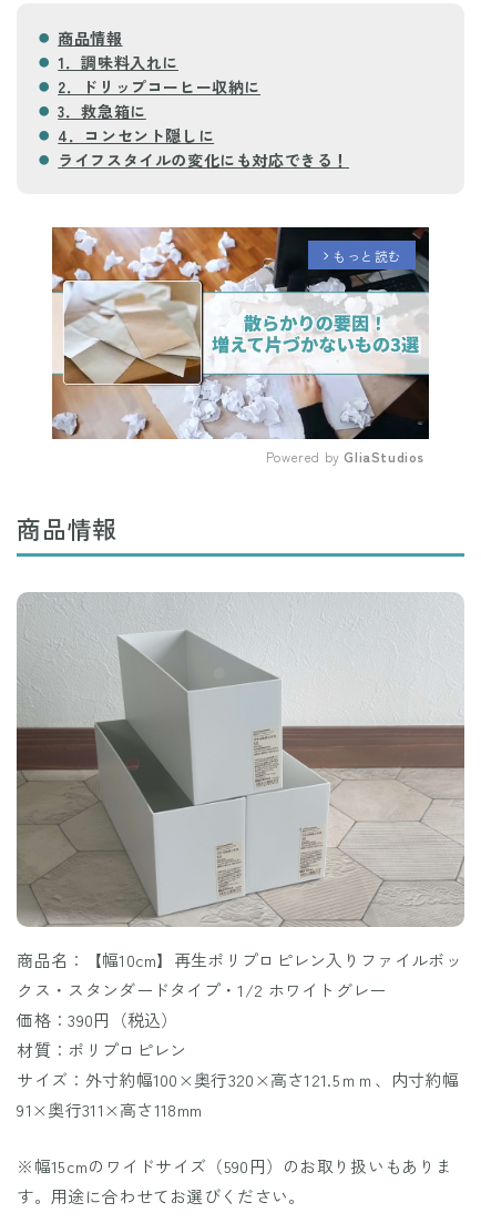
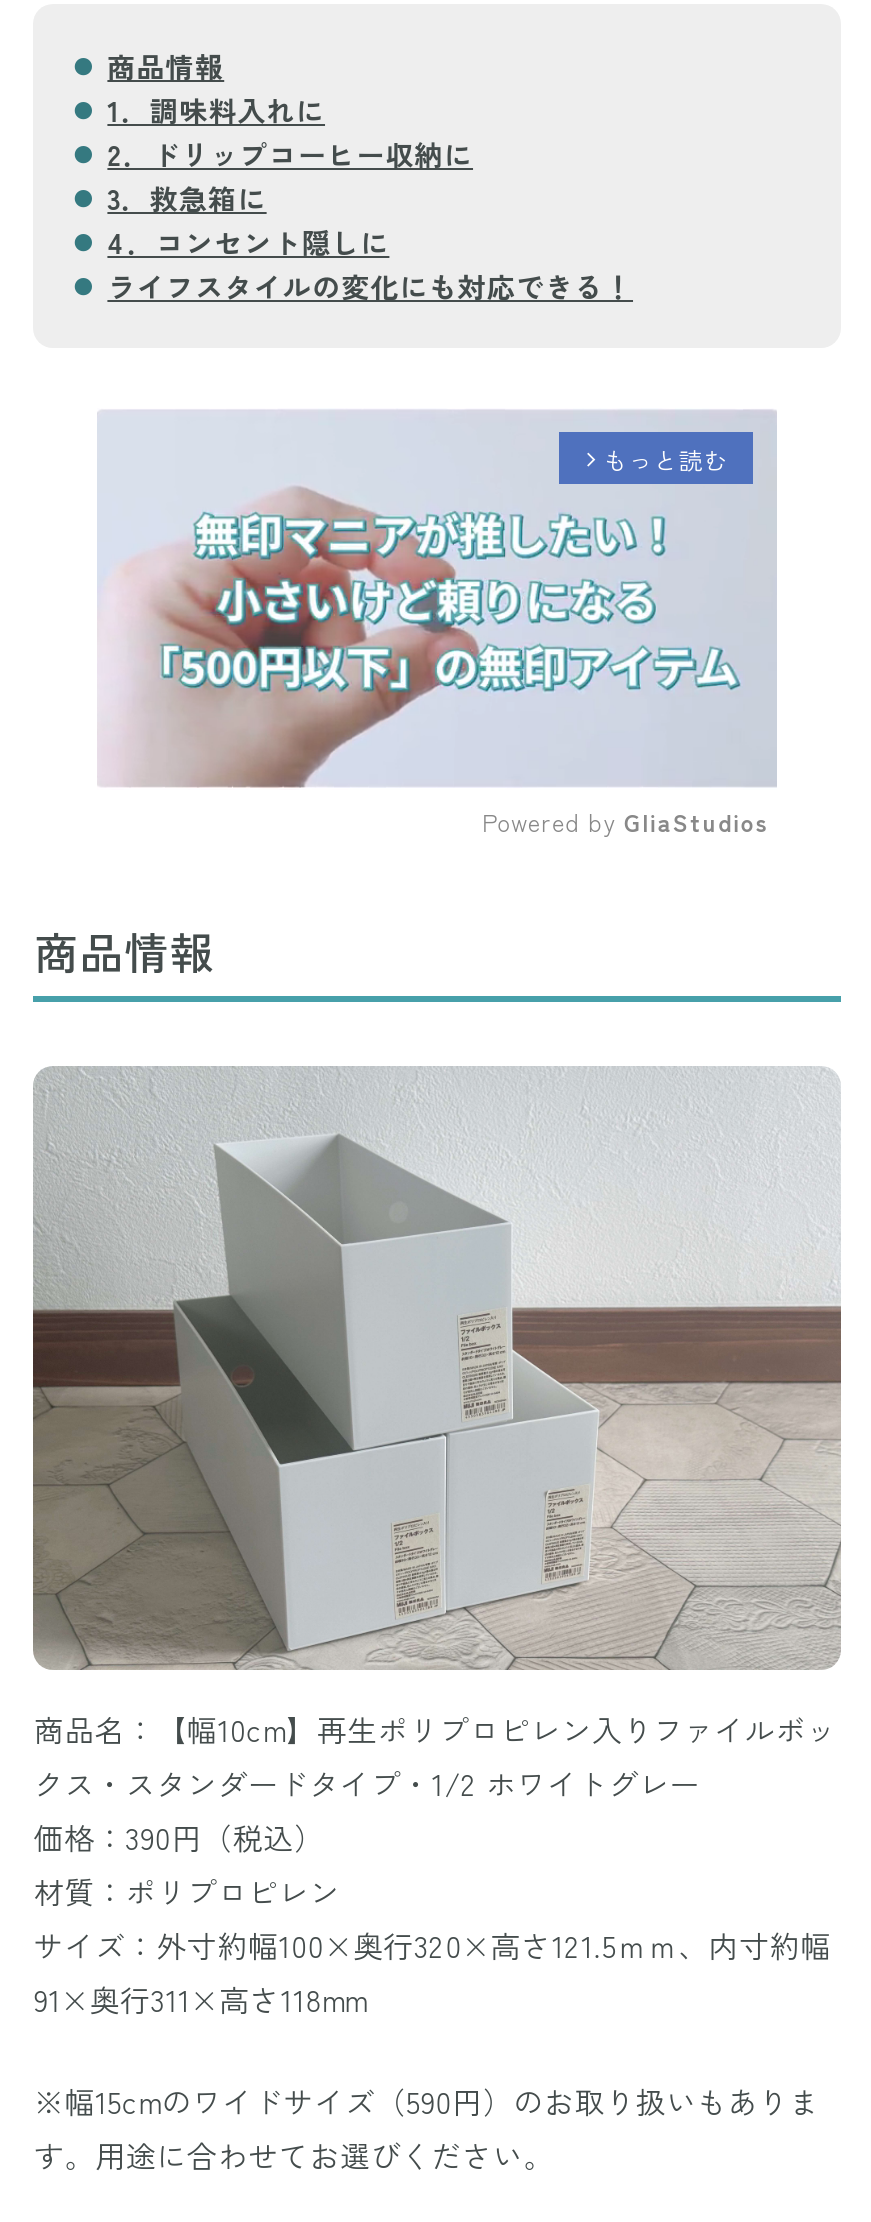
[51,226,430,440] [image] -> [97,408,777,790] [image]

